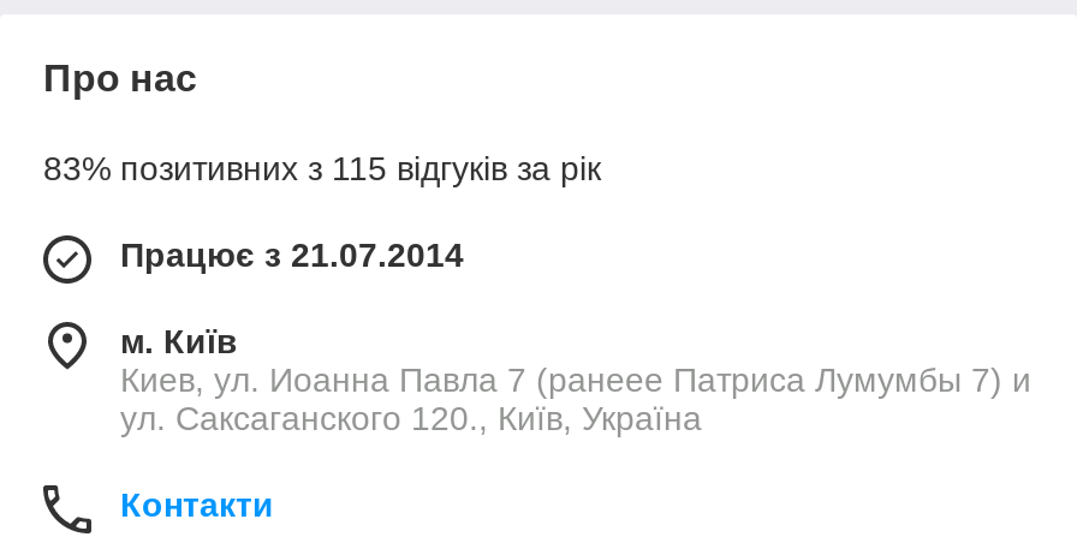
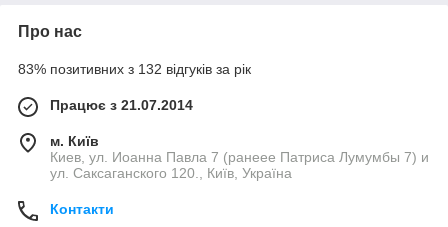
[43,148,601,187] 83% позитивних з 115 відгуків за рік -> [18,61,251,77] 83% позитивних з 132 відгуків за рік

